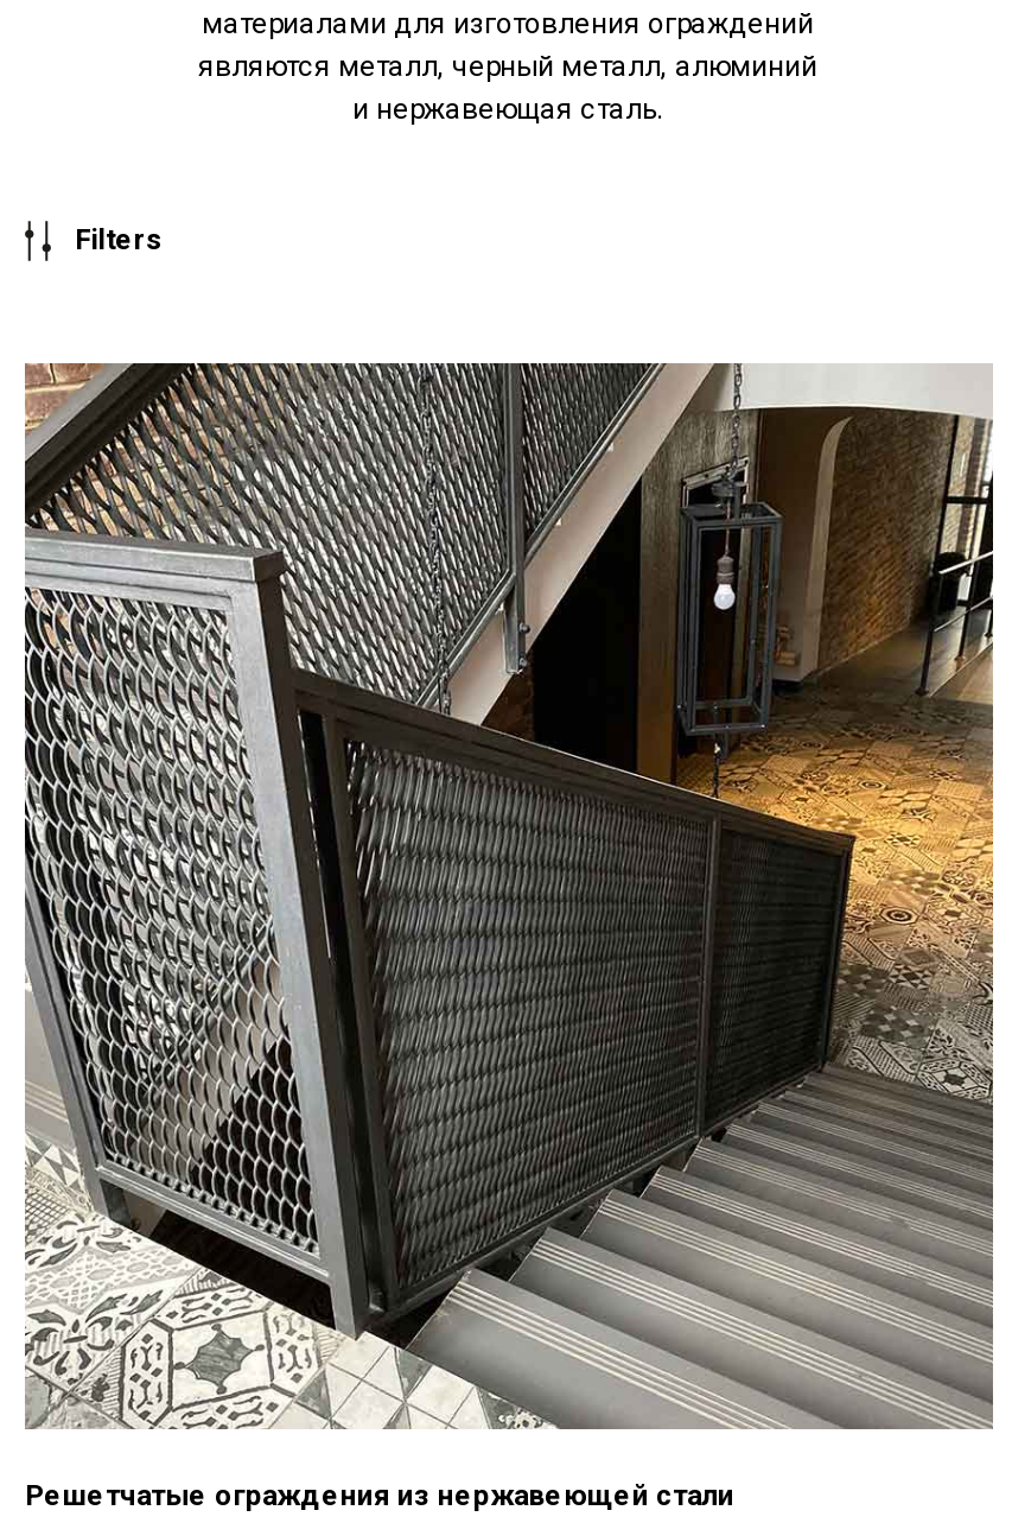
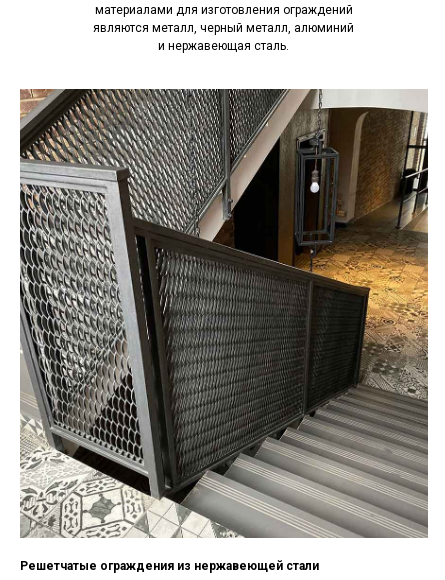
[75,223,163,256] Filters -> none

